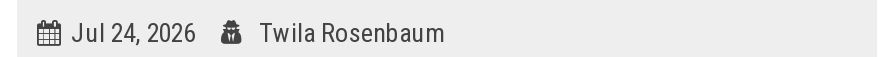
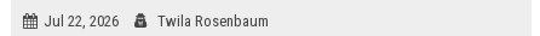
[71,18,443,48] Jul 24, 2026 Twila Rosenbaum -> [44,12,269,30] Jul 22, 2026 Twila Rosenbaum

